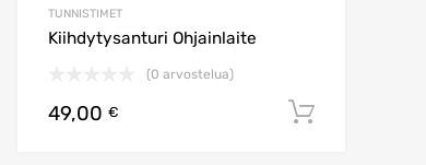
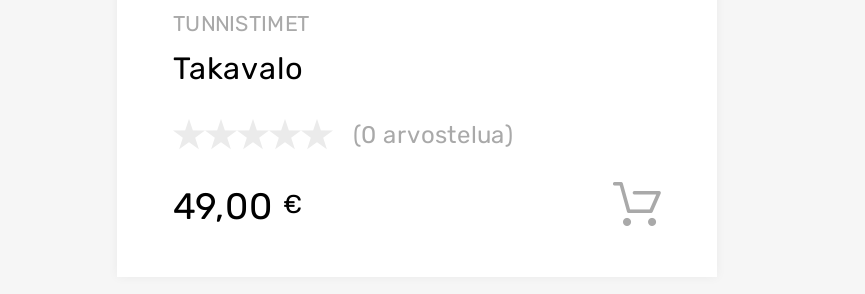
[48,28,257,48] Kiihdytysanturi Ohjainlaite -> [173,51,303,87] Takavalo

